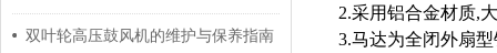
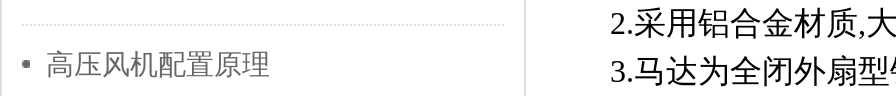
[26,28,274,44] 双叶轮高压鼓风机的维护与保养指南 -> [46,50,270,80] 高压风机配置原理

